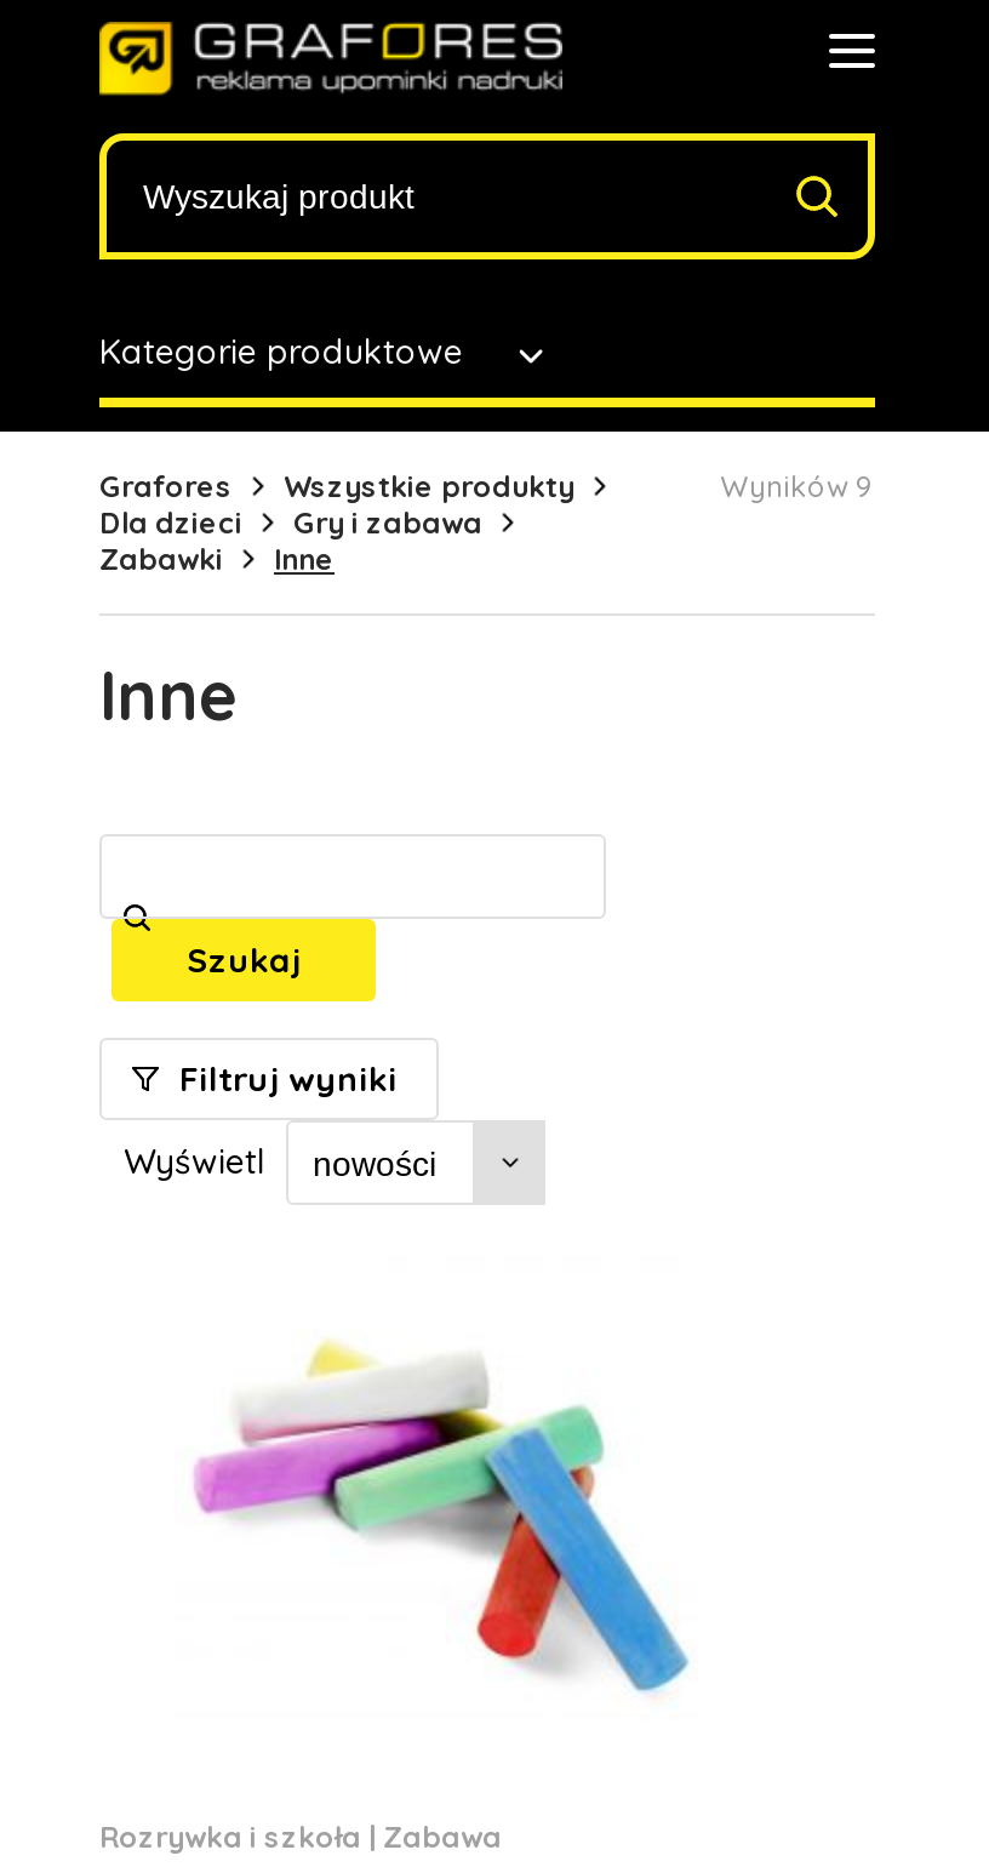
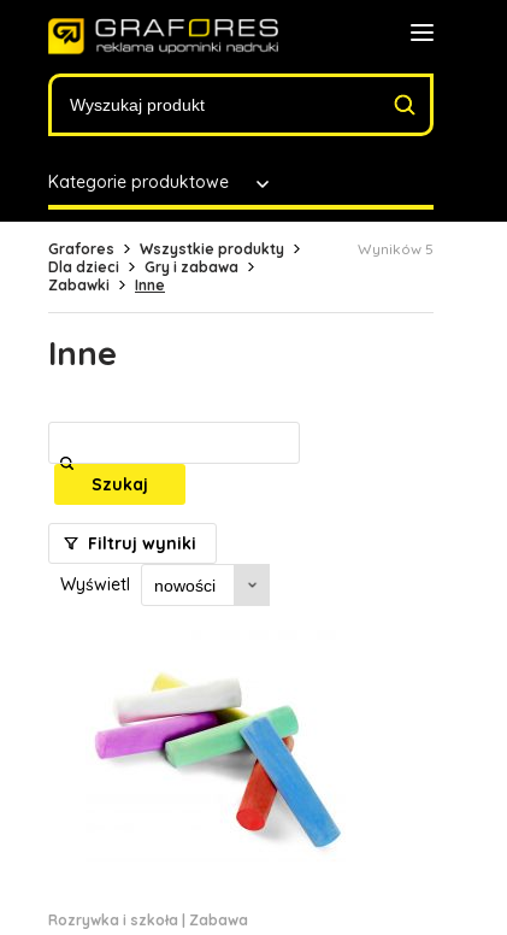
[720,468,875,504] Wyników 9 -> [358,240,434,258] Wyników 5

